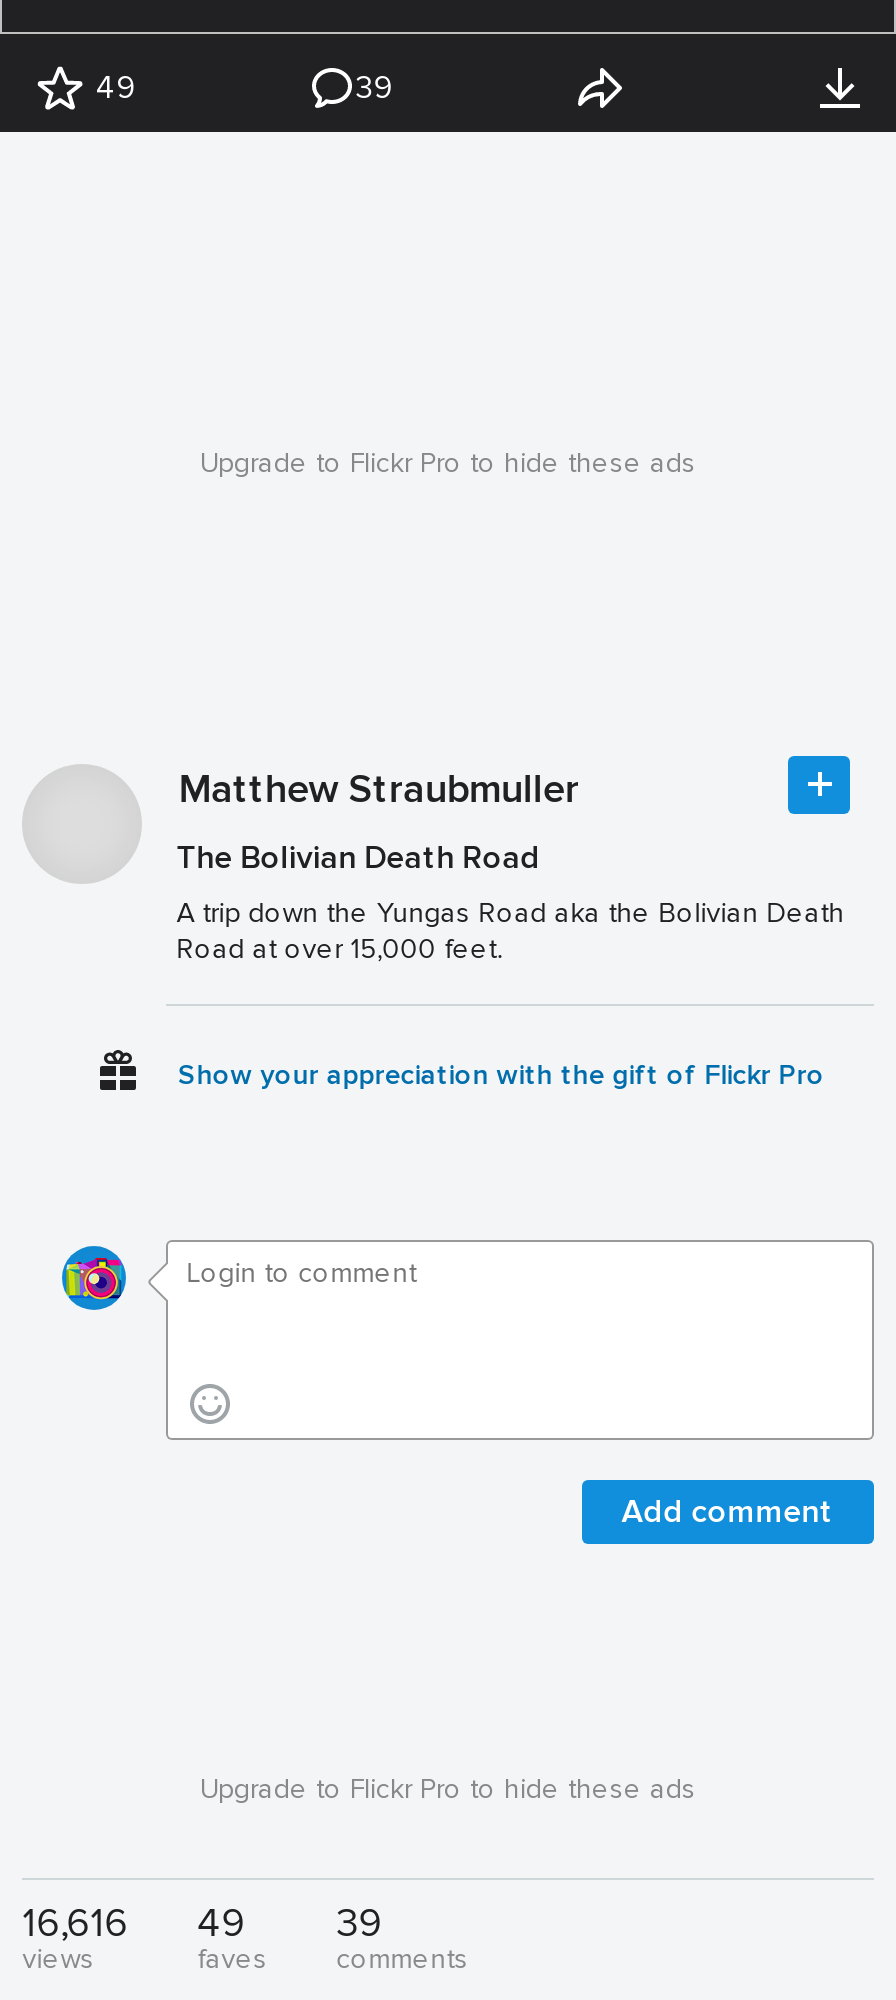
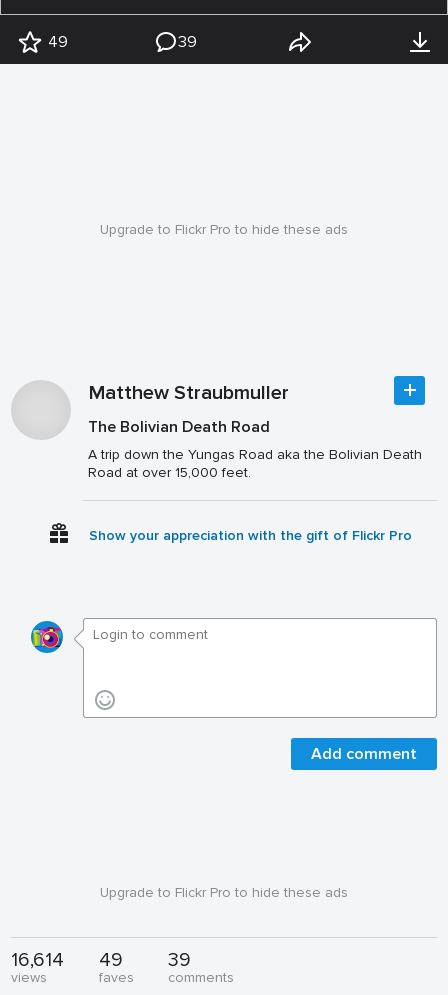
[22,1900,382,1948] 16,616 49 39 -> [11,948,191,972] 16,614 49 39

